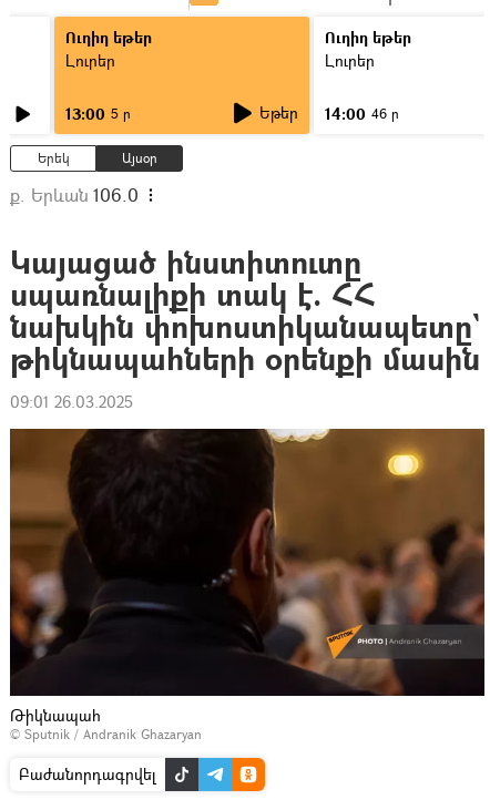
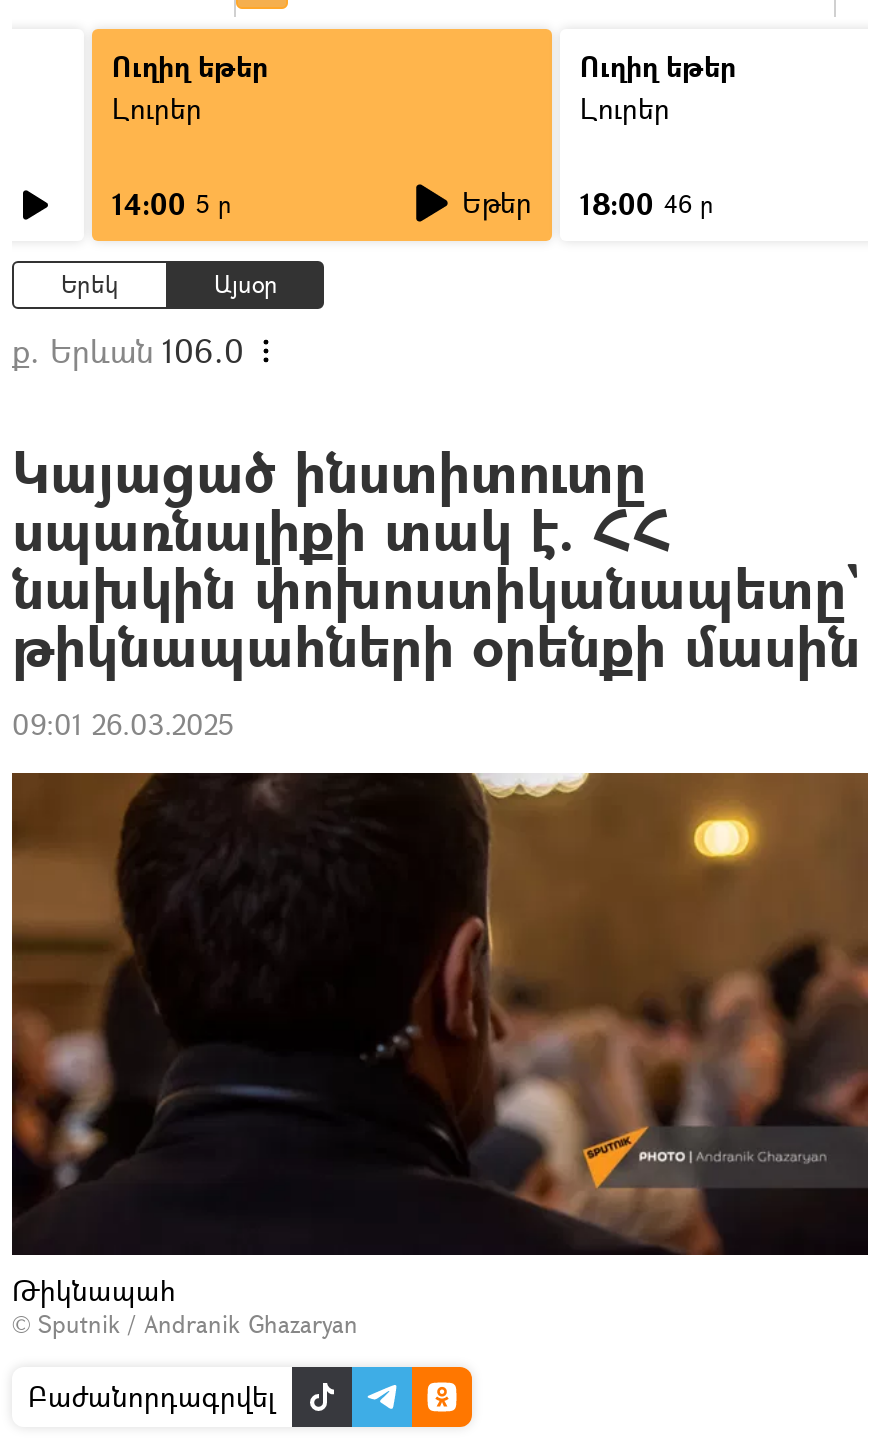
[65,103,131,124] 13:00 5 ր -> [112,185,232,223] 14:00 5 ր
[259,102,399,124] Եթեր 14:00 46 ր -> [462,183,714,223] Եթեր 18:00 46 ր

